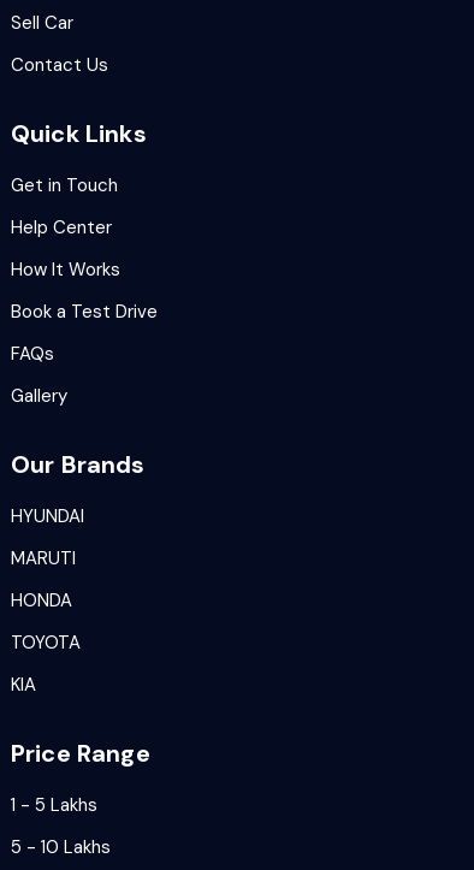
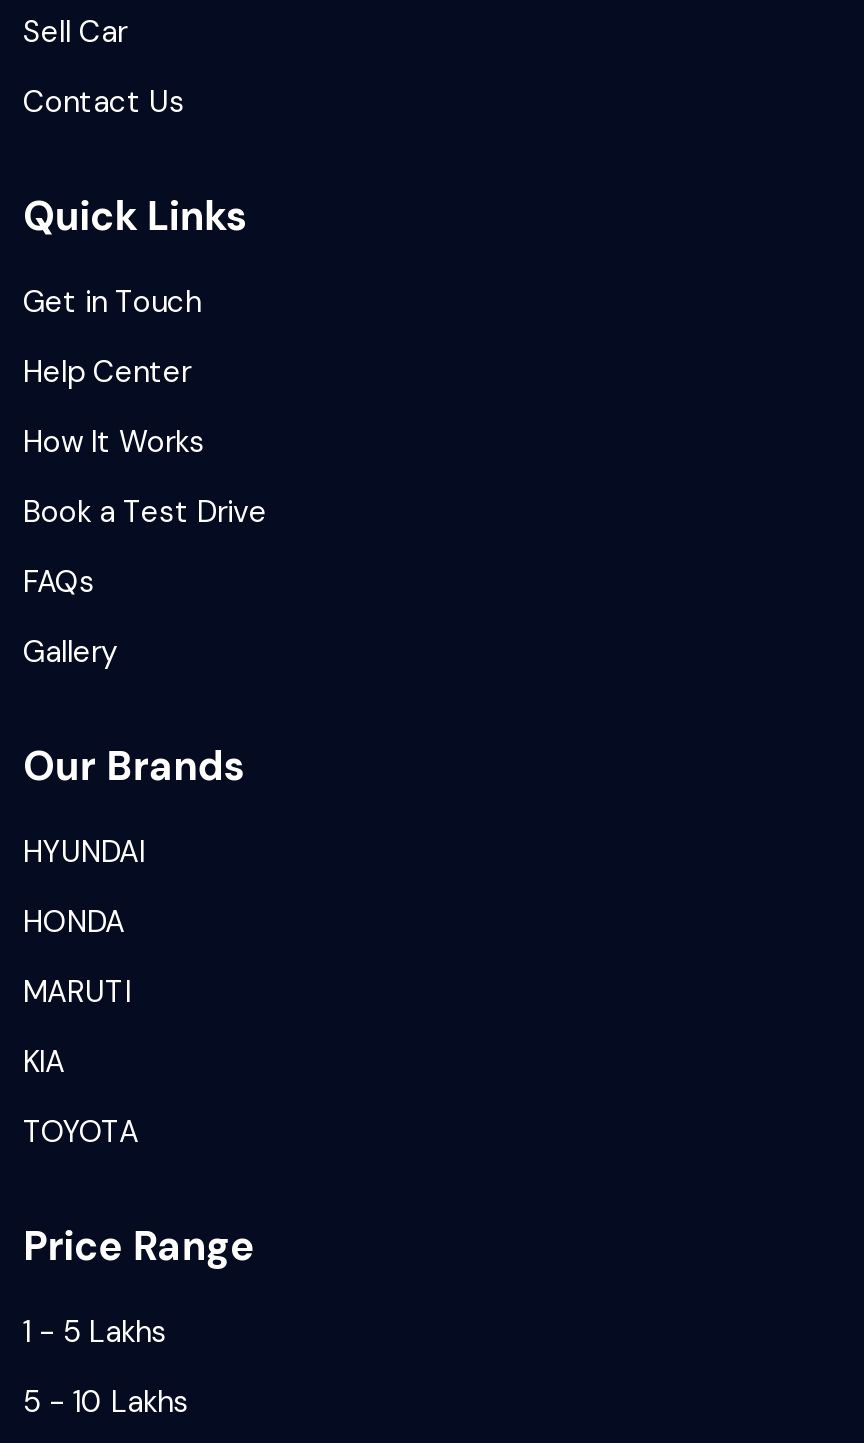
moved [11,547,76,571] -> [23,972,131,1012]: MARUTI
moved [11,589,72,613] -> [23,902,125,942]: HONDA
moved [11,631,81,655] -> [23,1112,139,1152]: TOYOTA
moved [11,673,36,697] -> [23,1042,65,1082]: KIA

